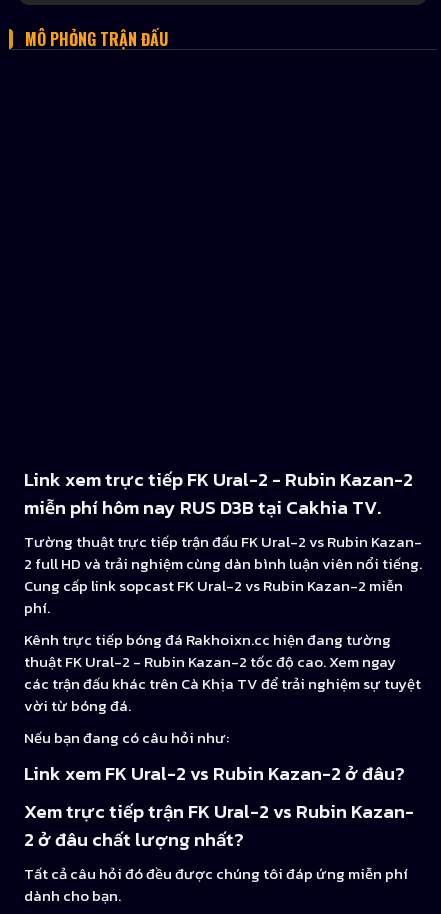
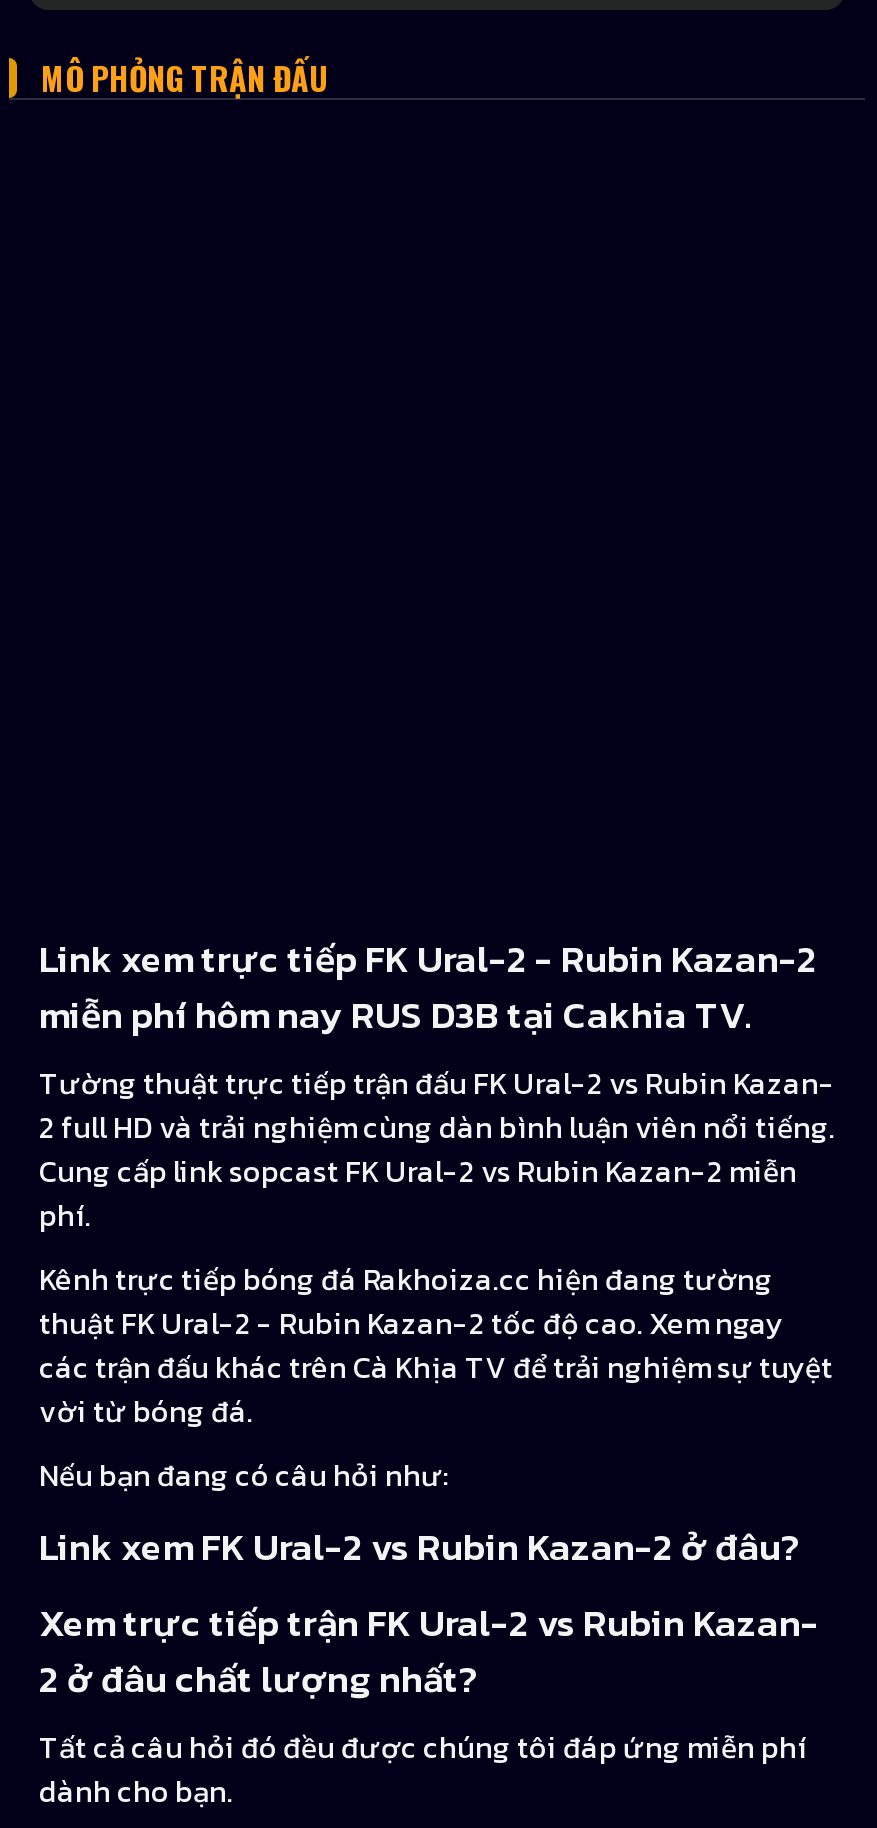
[24,628,391,651] Kênh trực tiếp bóng đá Rakhoixn.cc hiện đang tường -> [39,1256,773,1302] Kênh trực tiếp bóng đá Rakhoiza.cc hiện đang tường

